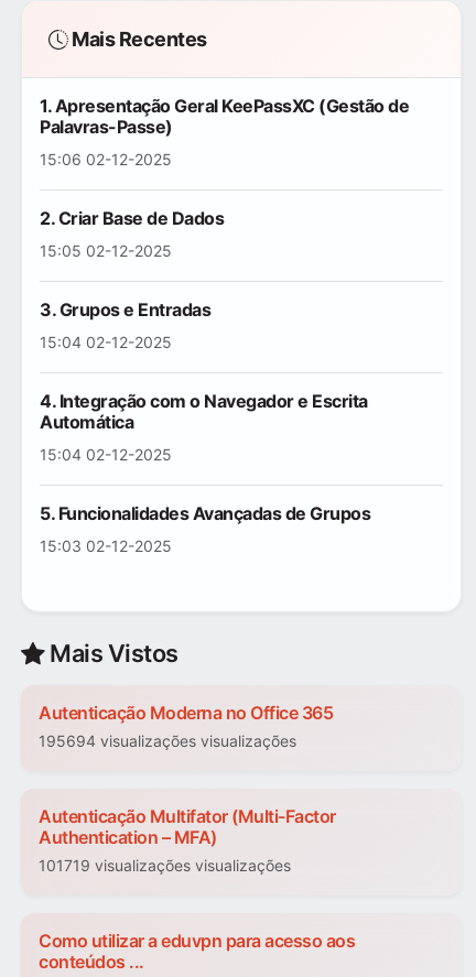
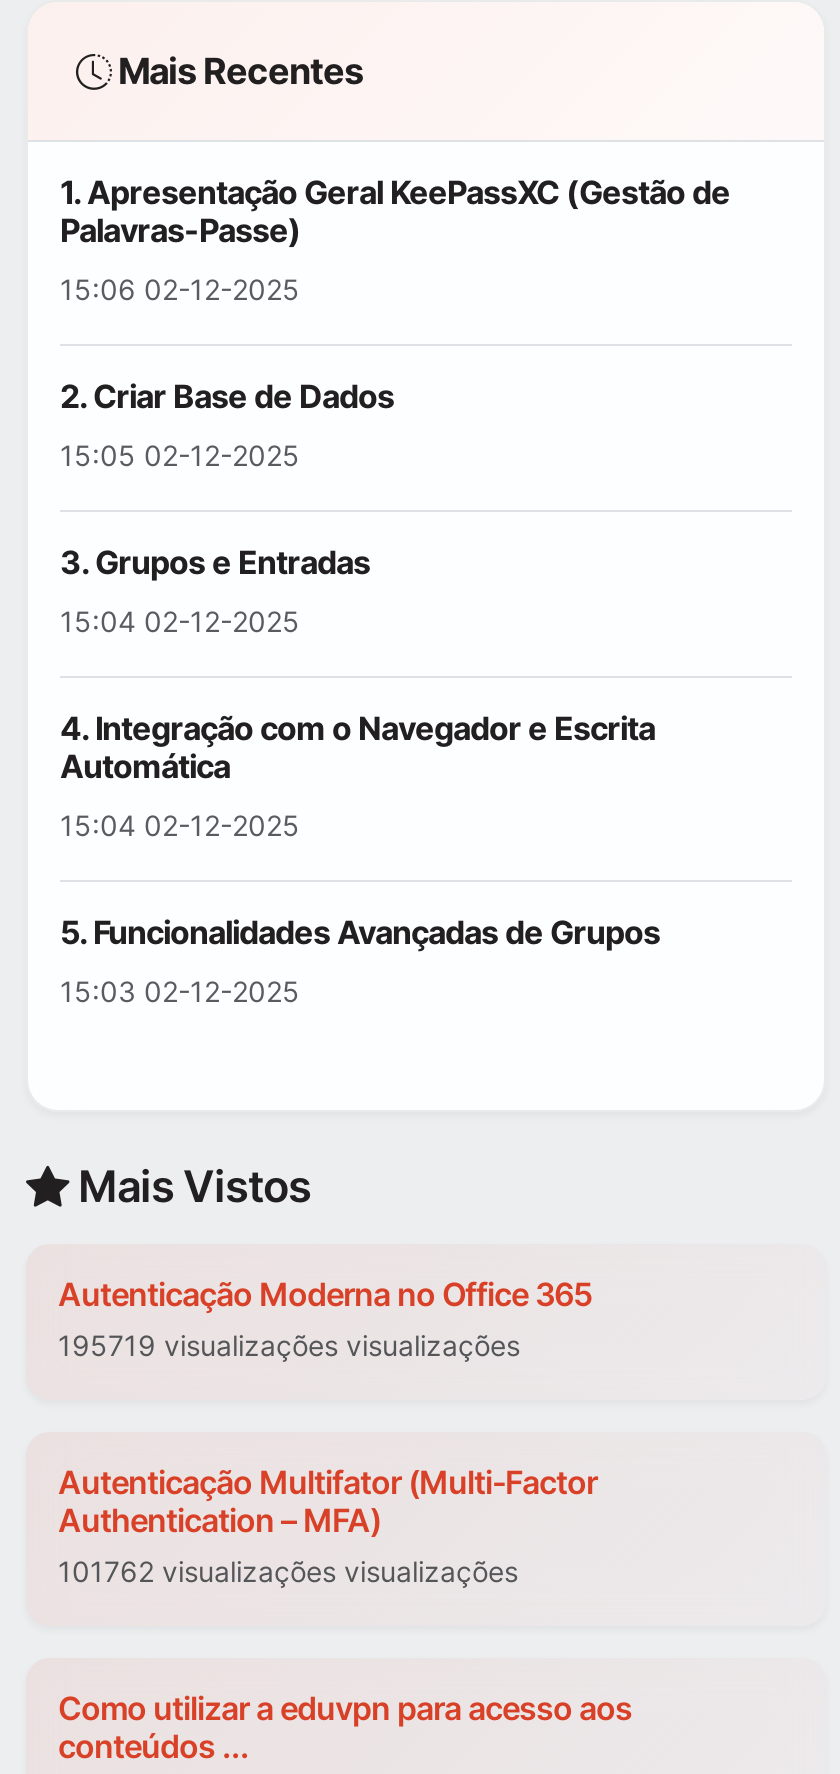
[39,732,296,751] 195694 visualizações visualizações -> [58,1329,520,1363] 195719 visualizações visualizações
[39,856,291,875] 101719 visualizações visualizações -> [58,1555,518,1589] 101762 visualizações visualizações

